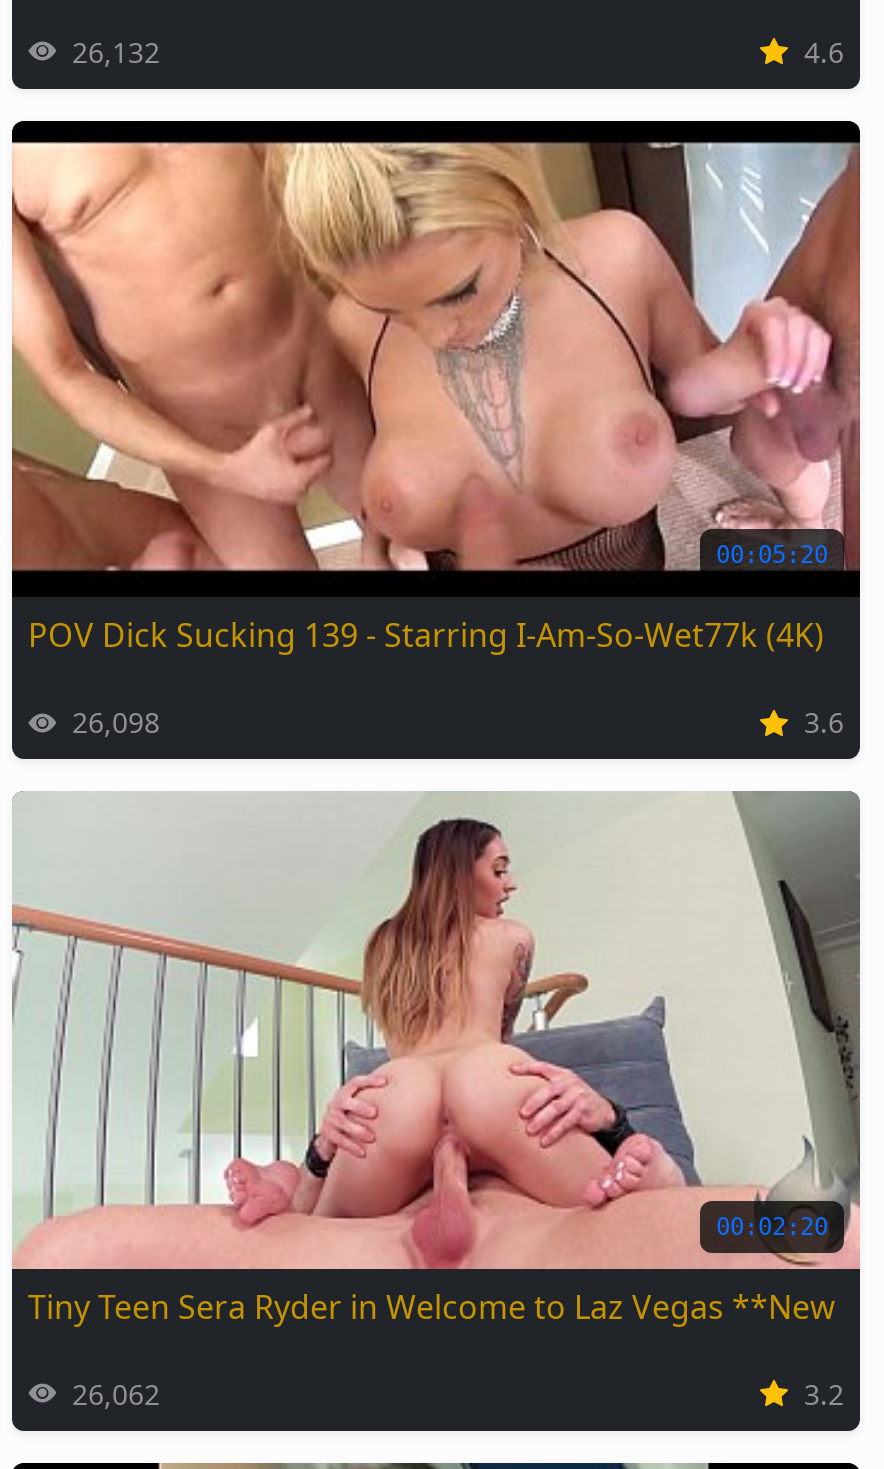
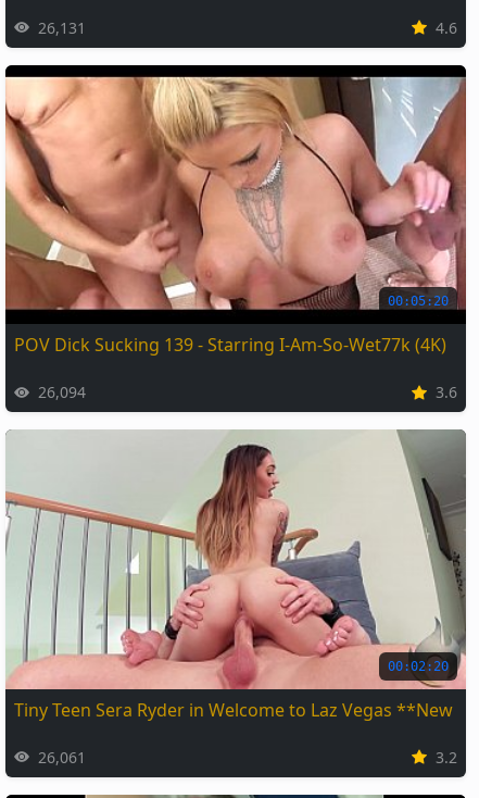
[64,32,160,70] 26,132 -> [34,17,86,38] 26,131
[64,703,160,741] 26,098 -> [34,382,86,402] 26,094
[64,1374,160,1412] 26,062 -> [34,746,86,767] 26,061

